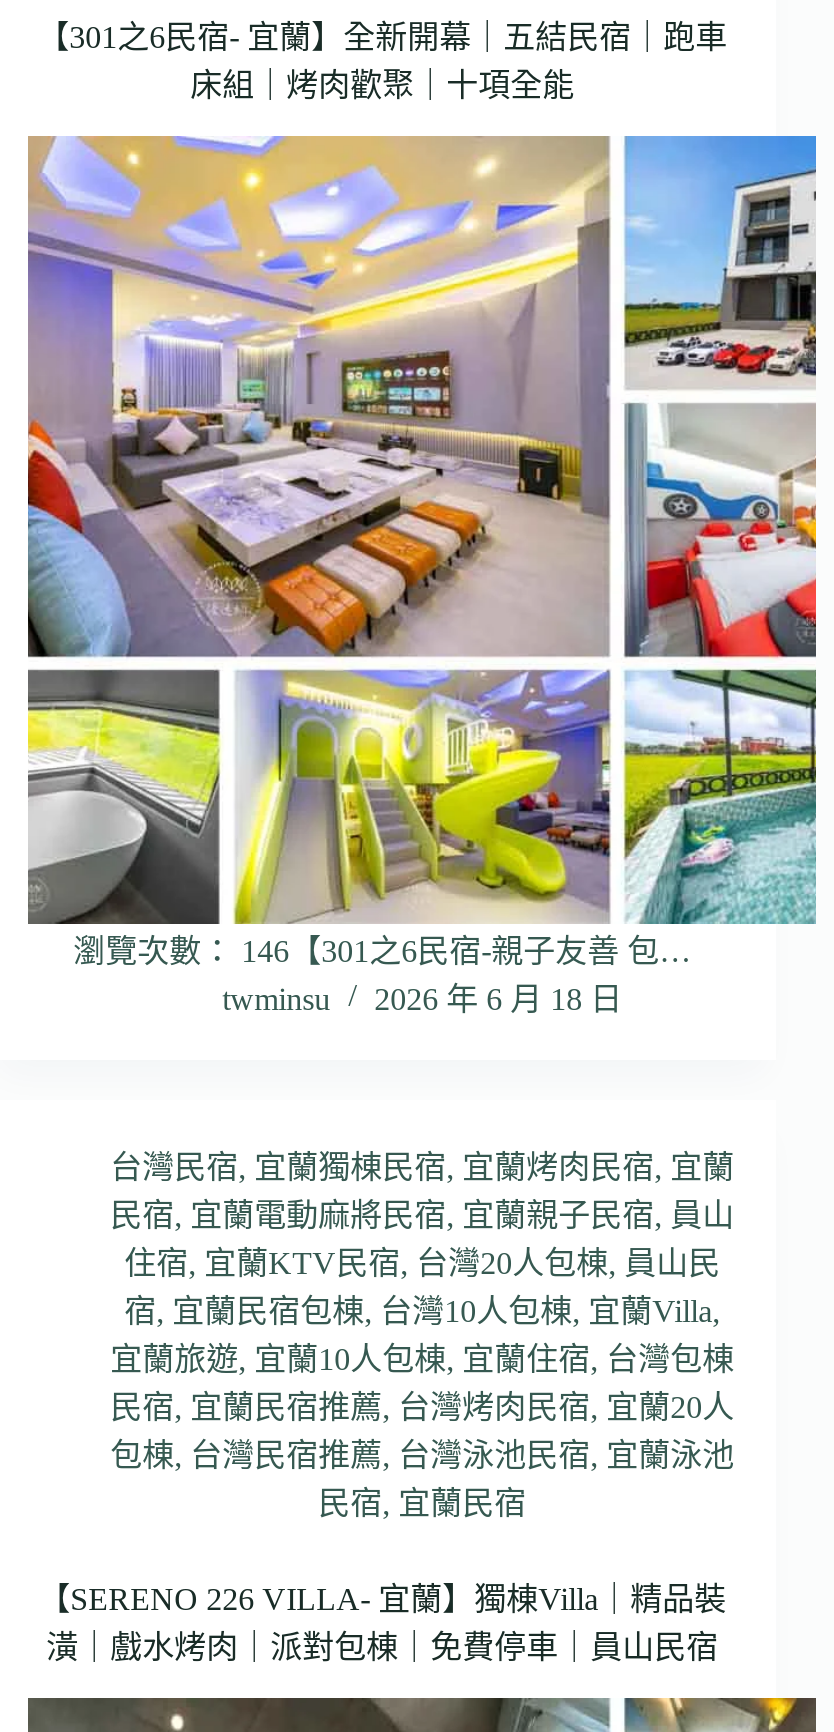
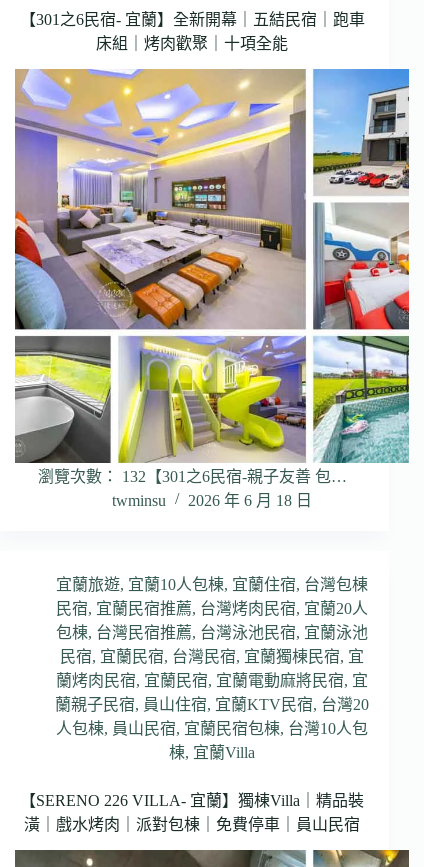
[73,934,691,968] 瀏覽次數： 146【301之6民宿-親子友善 包… -> [38,468,347,485] 瀏覽次數： 132【301之6民宿-親子友善 包…
[110,1150,734,1328] 台灣民宿,宜蘭獨棟民宿,宜蘭烤肉民宿,宜蘭 | 民宿,宜蘭電動麻將民宿,宜蘭親子民宿,員山 | 住宿,宜蘭KTV民宿,台灣20人包棟,員山民 | 宿,宜蘭民宿包棟,台灣10人包棟,宜蘭Villa, -> none
moved [110,1342,734,1472] -> [56,576,368,641]: 宜蘭旅遊,宜蘭10人包棟,宜蘭住宿,台灣包棟 | 民宿,宜蘭民宿推薦,台灣烤肉民宿,宜蘭20人 | 包棟,台灣民宿推薦,台灣泳池民宿,宜蘭泳池
[318,1486,526,1520] 民宿,宜蘭民宿 -> [55,648,369,761] 民宿,宜蘭民宿,台灣民宿,宜蘭獨棟民宿,宜 | 蘭烤肉民宿,宜蘭民宿,宜蘭電動麻將民宿,宜 | 蘭親子民宿,員山住宿,宜蘭KTV民宿,台灣20 | 人包棟,員山民宿,宜蘭民宿包棟,台灣10人包 | 棟,宜蘭Villa

